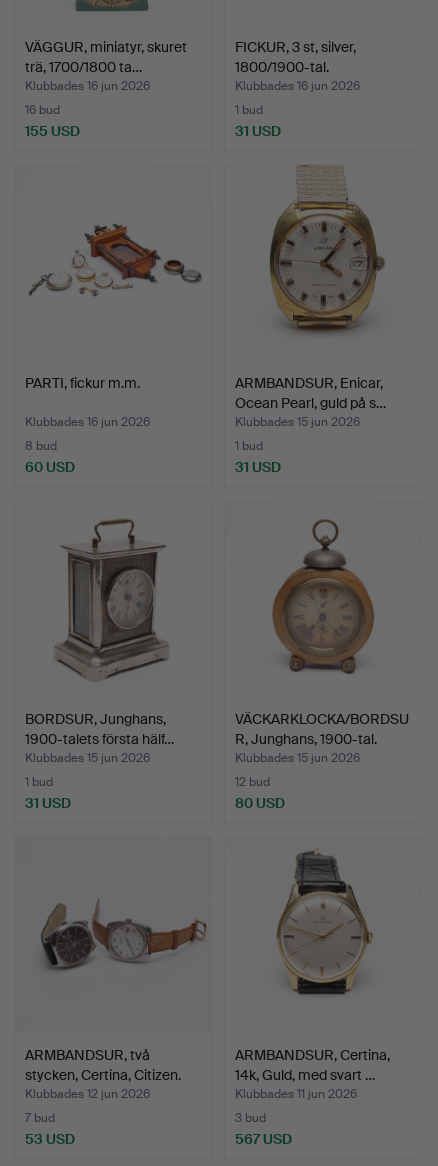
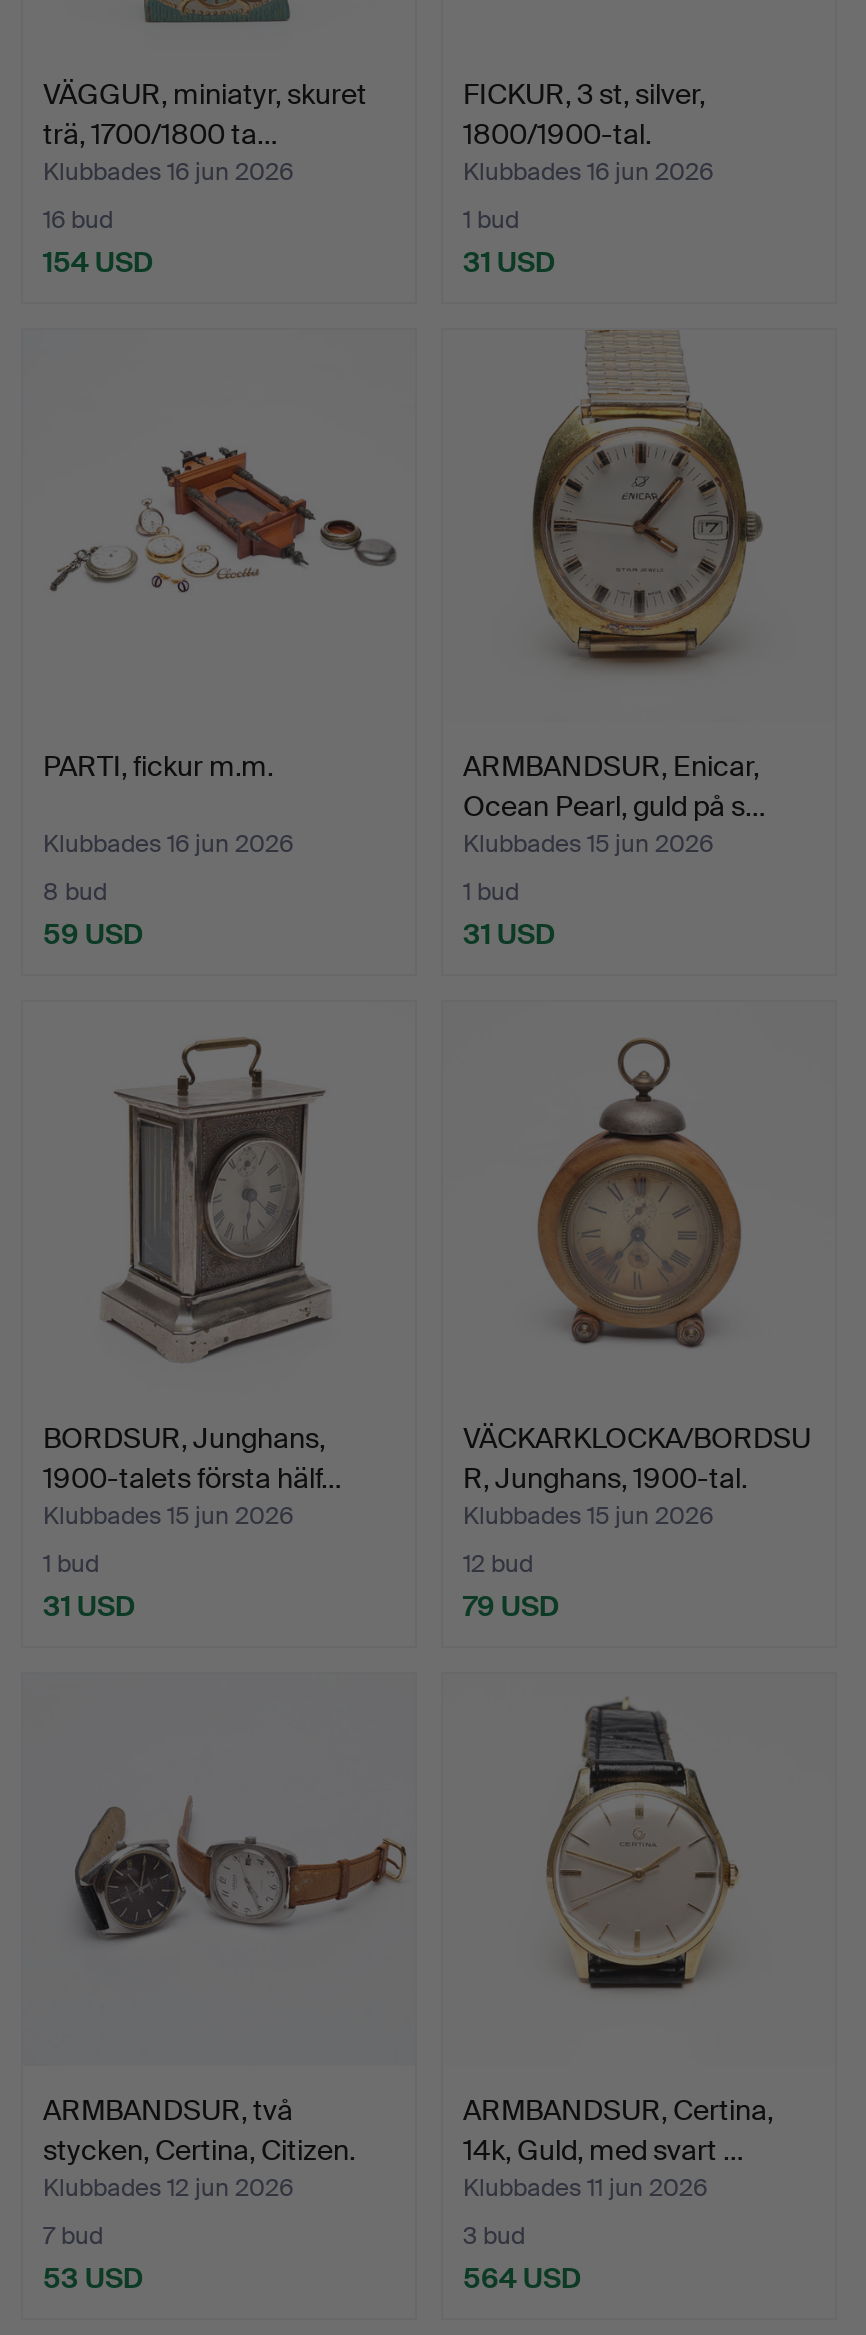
[25,122,80,140] 155 USD -> [43,244,153,280] 154 USD
[25,458,75,476] 60 USD -> [43,916,143,952] 59 USD
[235,794,285,812] 80 USD -> [463,1588,559,1624] 79 USD
[235,1130,292,1148] 567 USD -> [463,2260,581,2296] 564 USD

